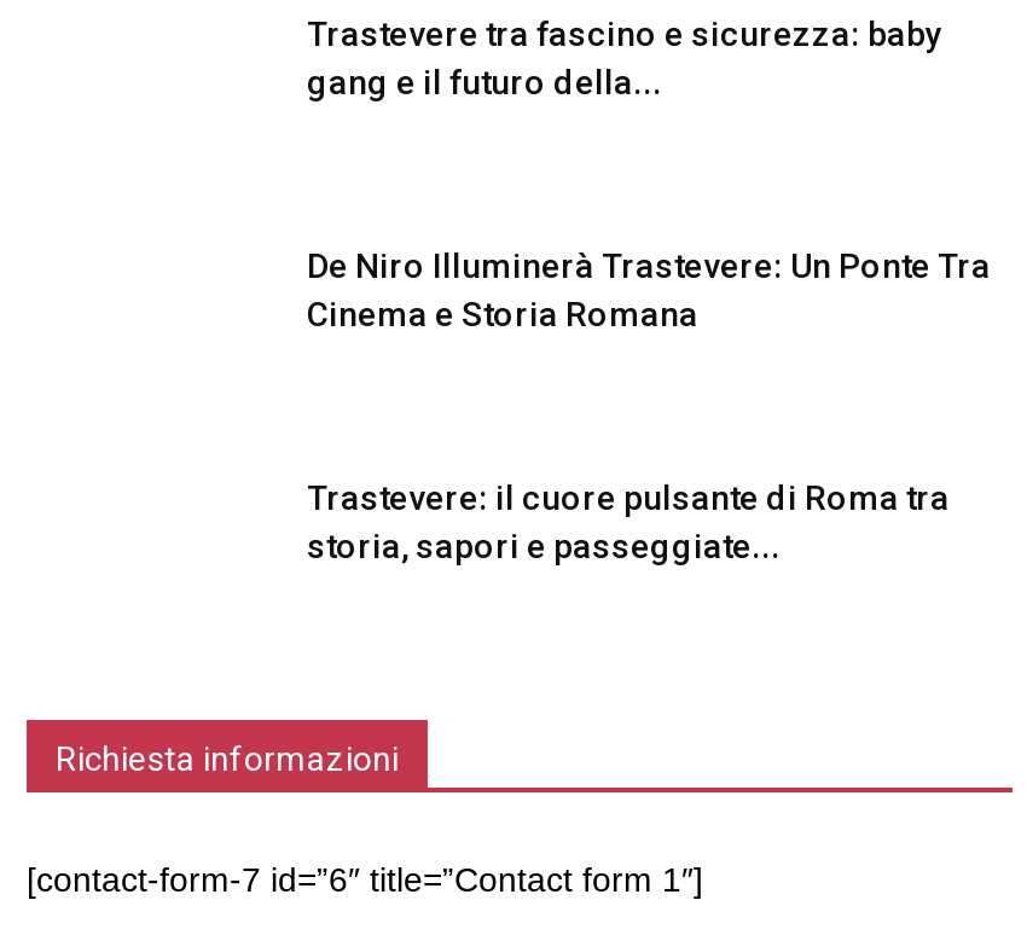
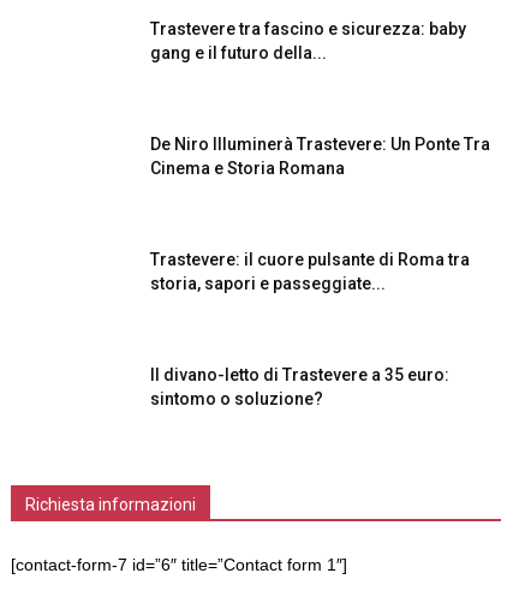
none -> [150,366,449,409] Il divano-letto di Trastevere a 35 euro: | sintomo o soluzione?

